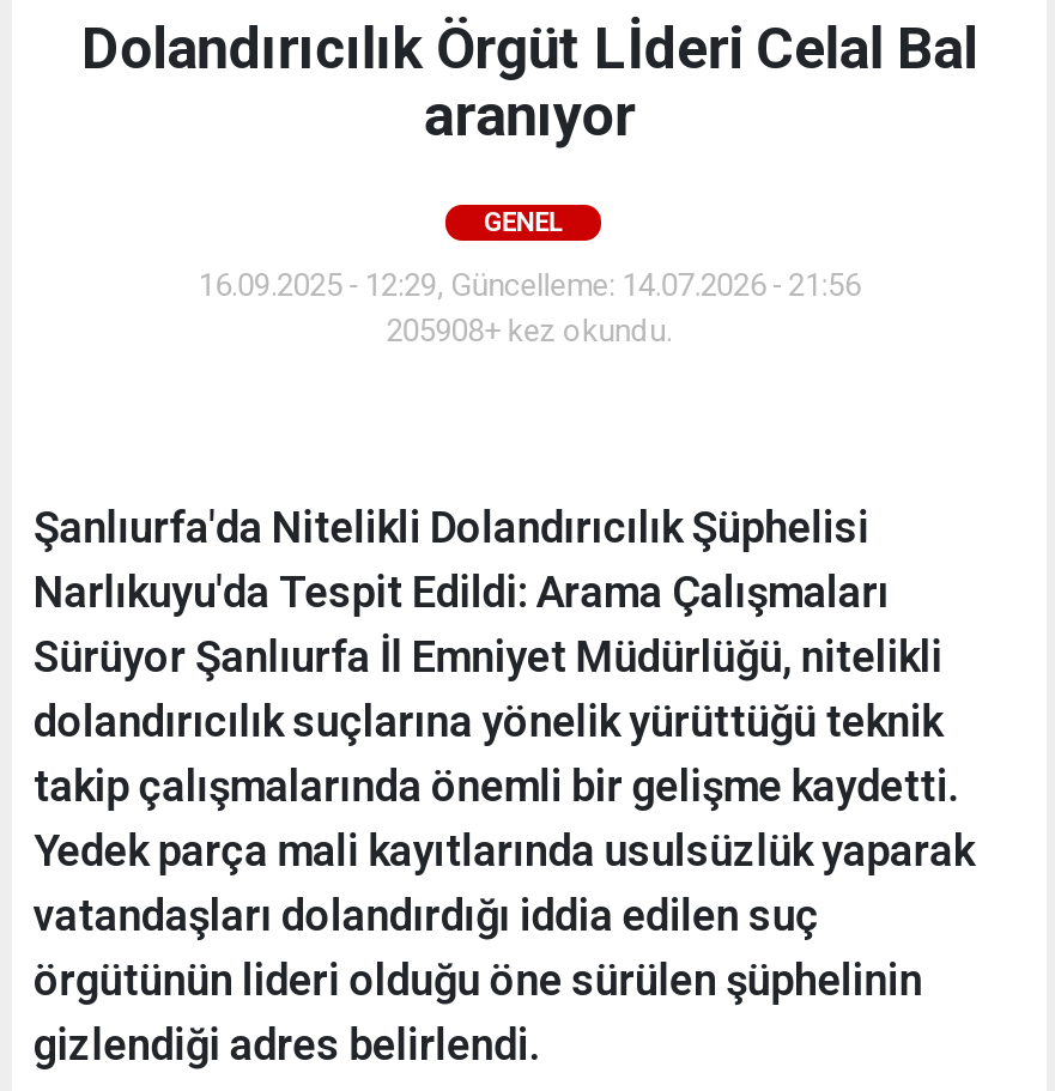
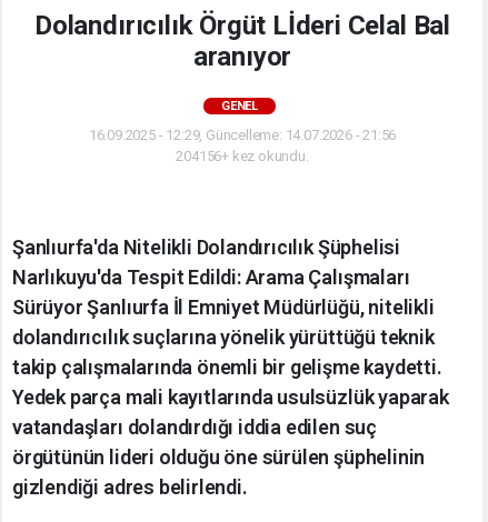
[386,313,672,349] 205908+ kez okundu. -> [176,148,309,165] 204156+ kez okundu.

